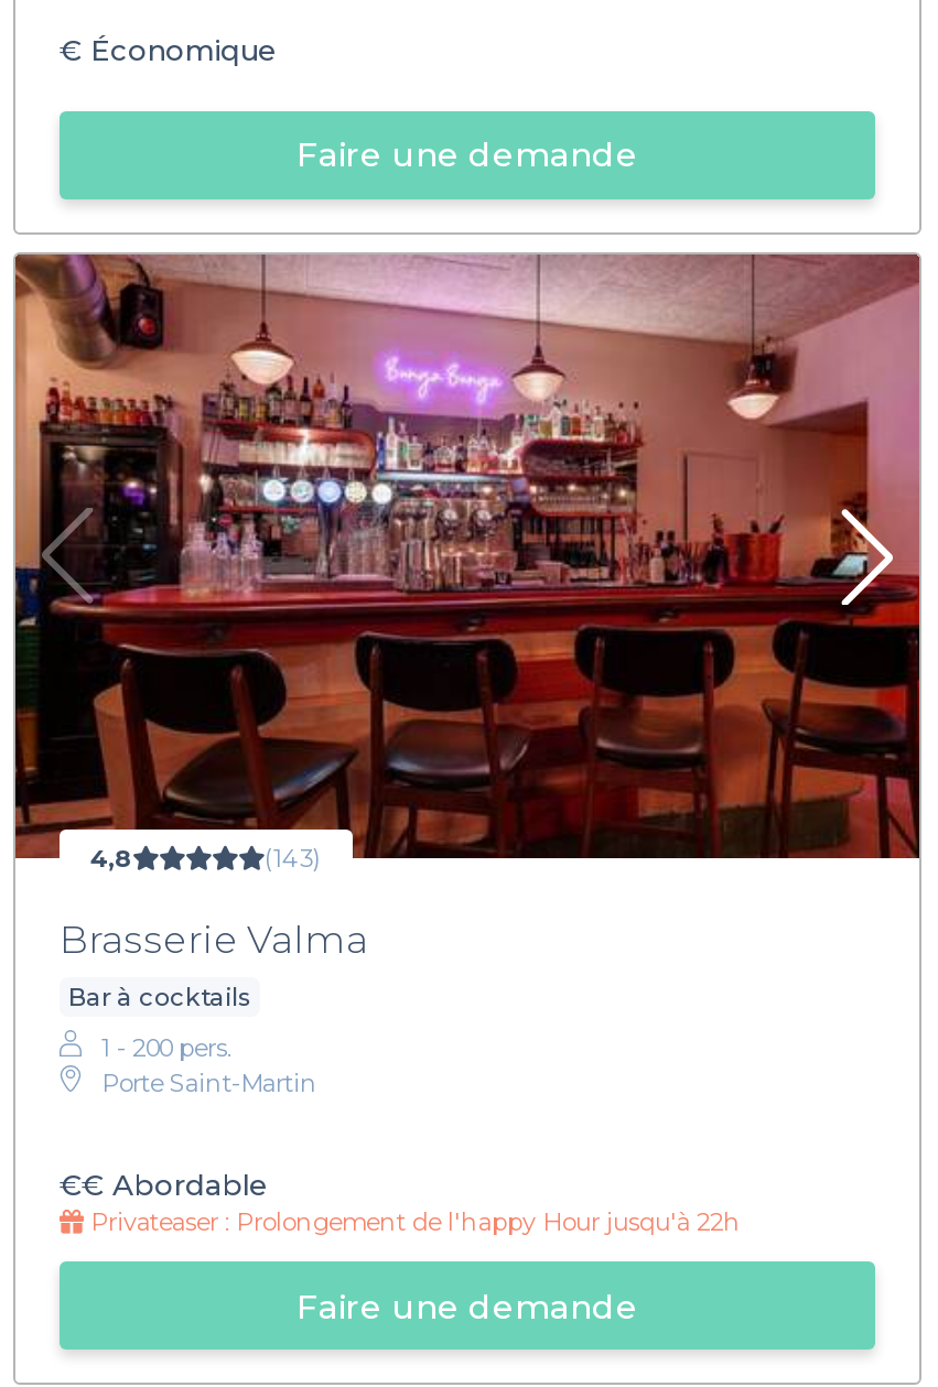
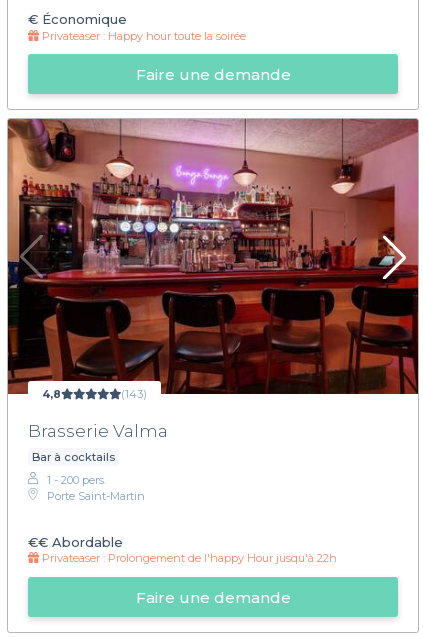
none -> [39,29,246,43] Privateaser : Happy hour toute la soirée

